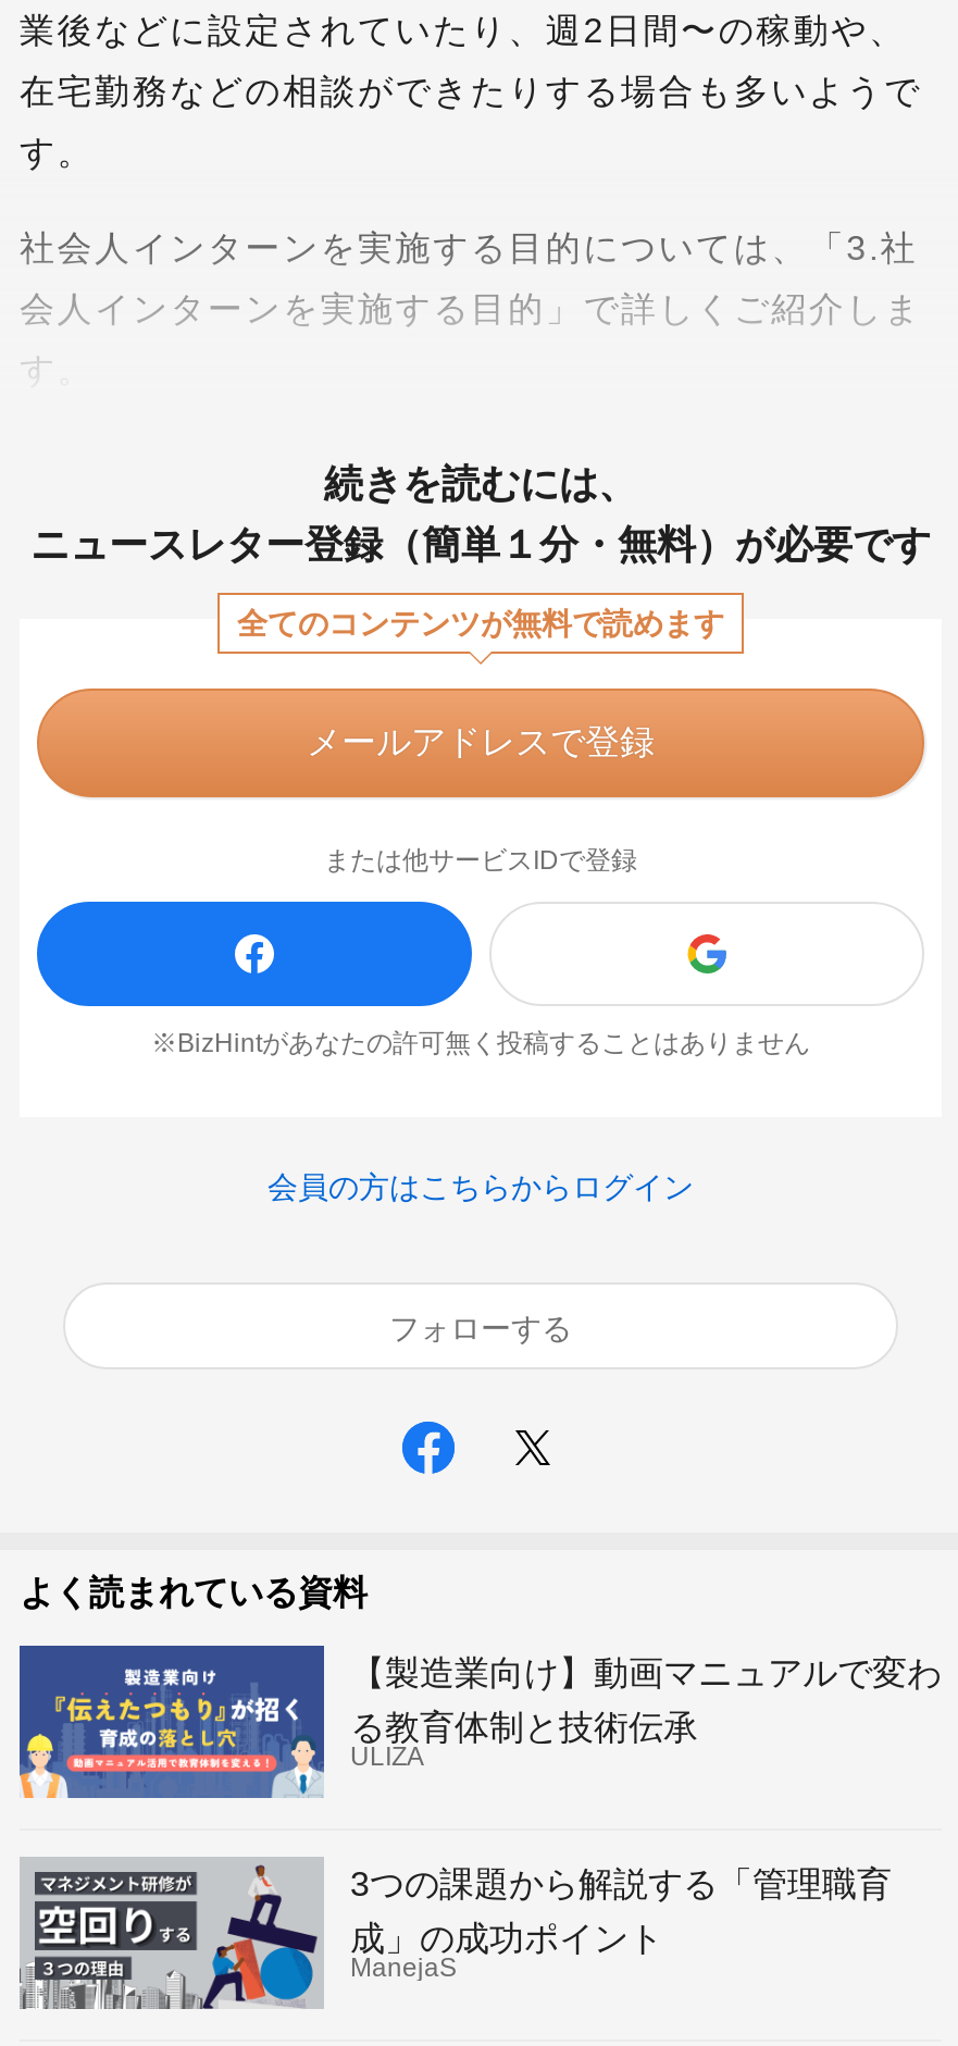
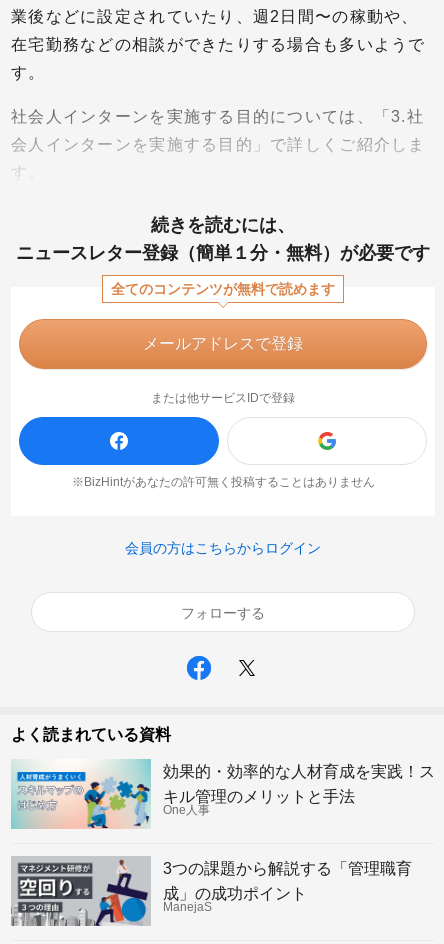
[17,1644,942,1800] [image] | 【製造業向け】動画マニュアルで変わ -> [10,759,435,830] [image] | 効果的・効率的な人材育成を実践！ス
[350,1709,698,1771] る教育体制と技術伝承 | ULIZA -> [163,788,355,817] キル管理のメリットと手法 | One人事

